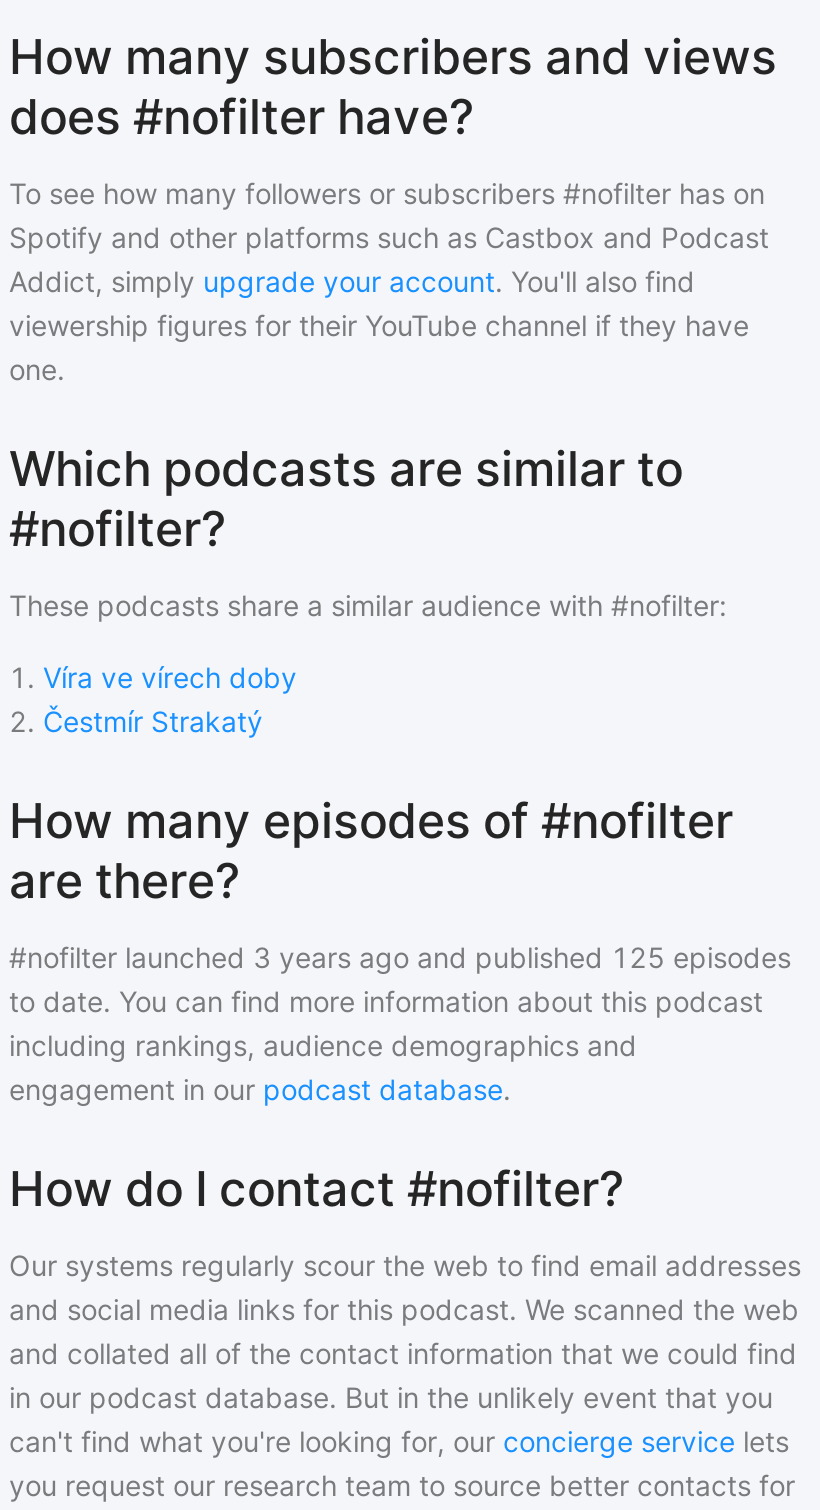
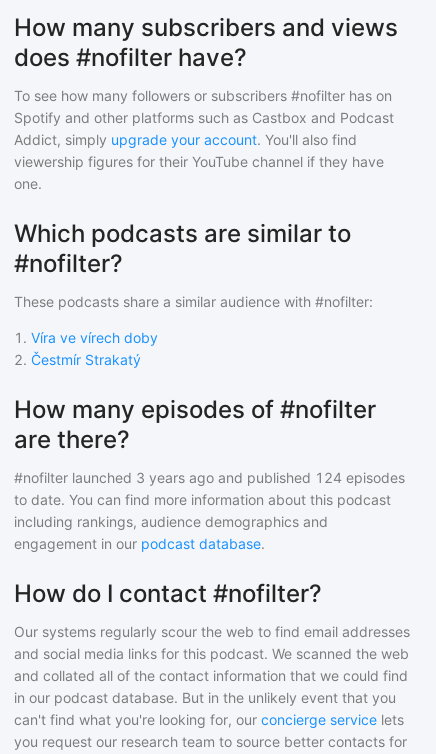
[9,940,791,974] #nofilter launched 3 years ago and published 125 episodes -> [14,469,405,486] #nofilter launched 3 years ago and published 124 episodes

